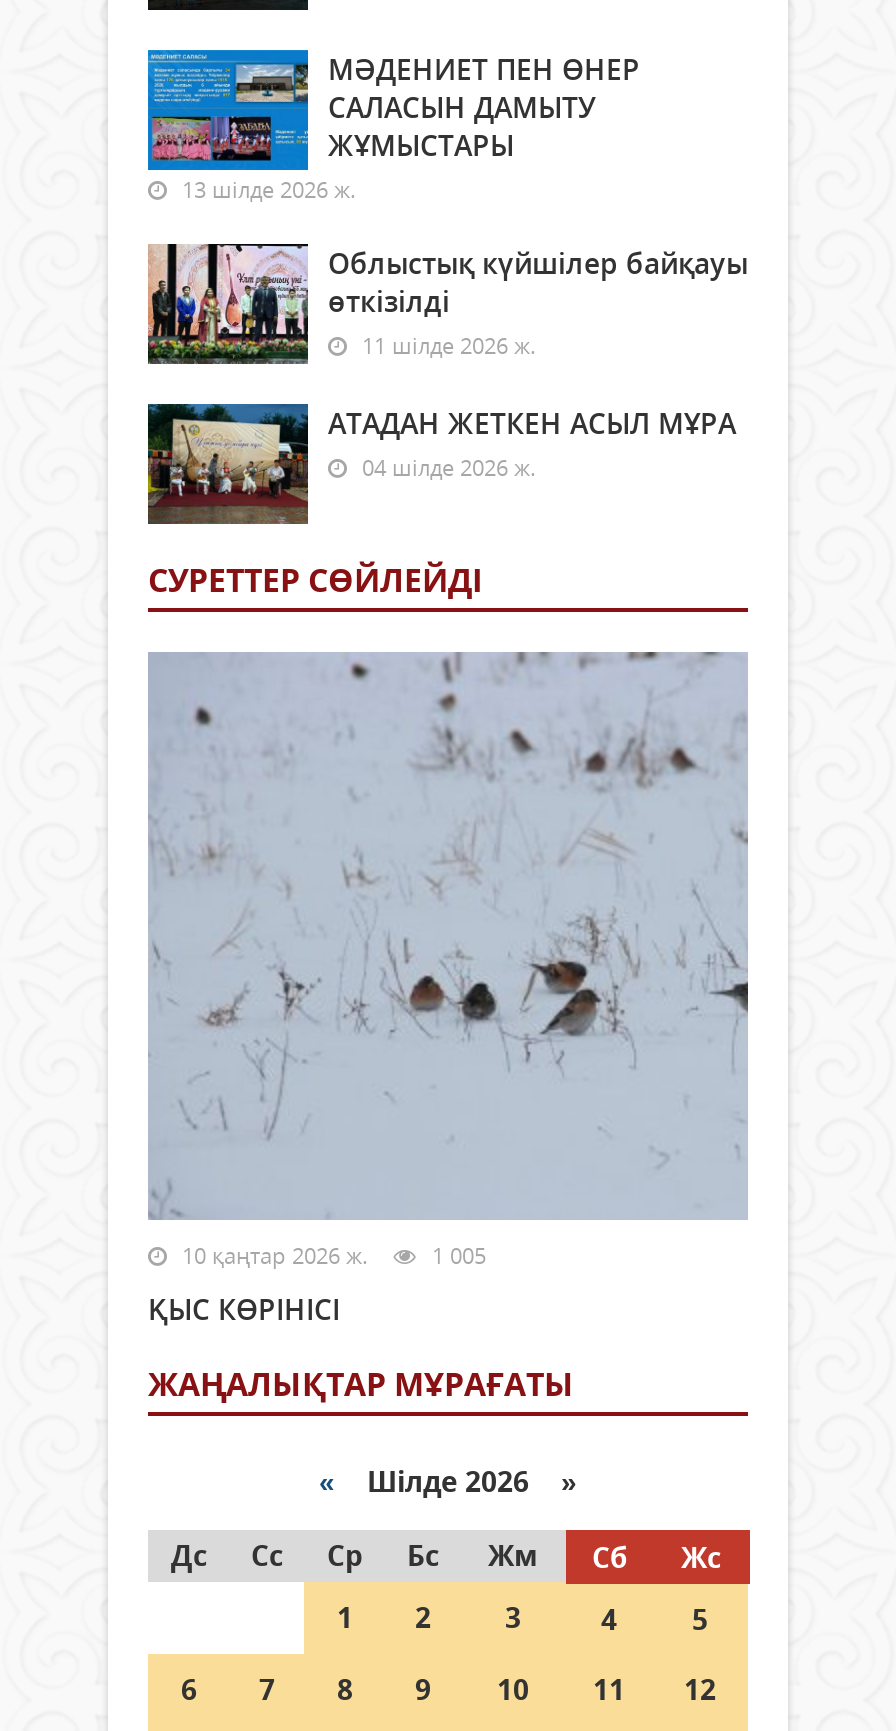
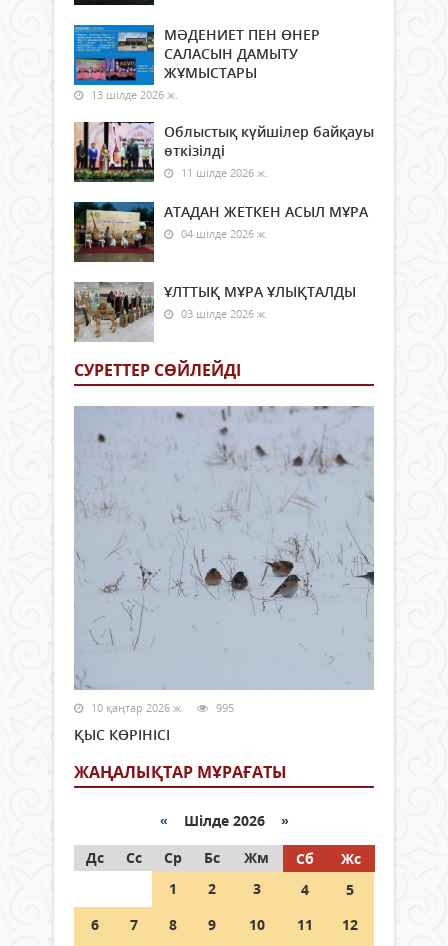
none -> [73,281,356,341] [image] | ҰЛТТЫҚ МҰРА ҰЛЫҚТАЛДЫ | 03 шілде 2026 ж.
[176,1241,486,1271] 10 қаңтар 2026 ж. 1 005 -> [88,700,234,715] 10 қаңтар 2026 ж. 995

